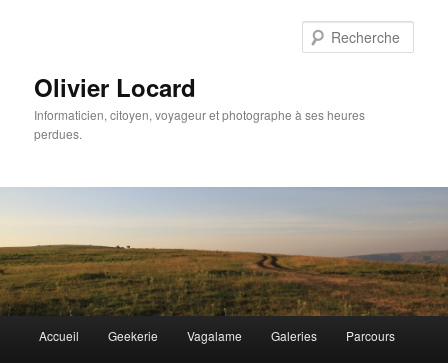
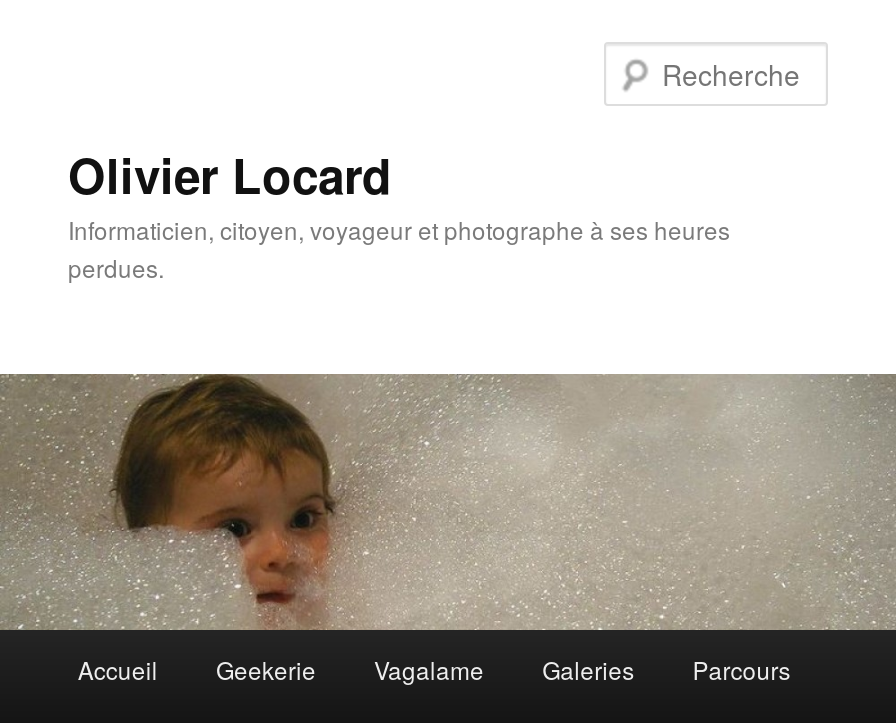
[3,187,445,316] [image] -> [6,372,890,632] [image]

